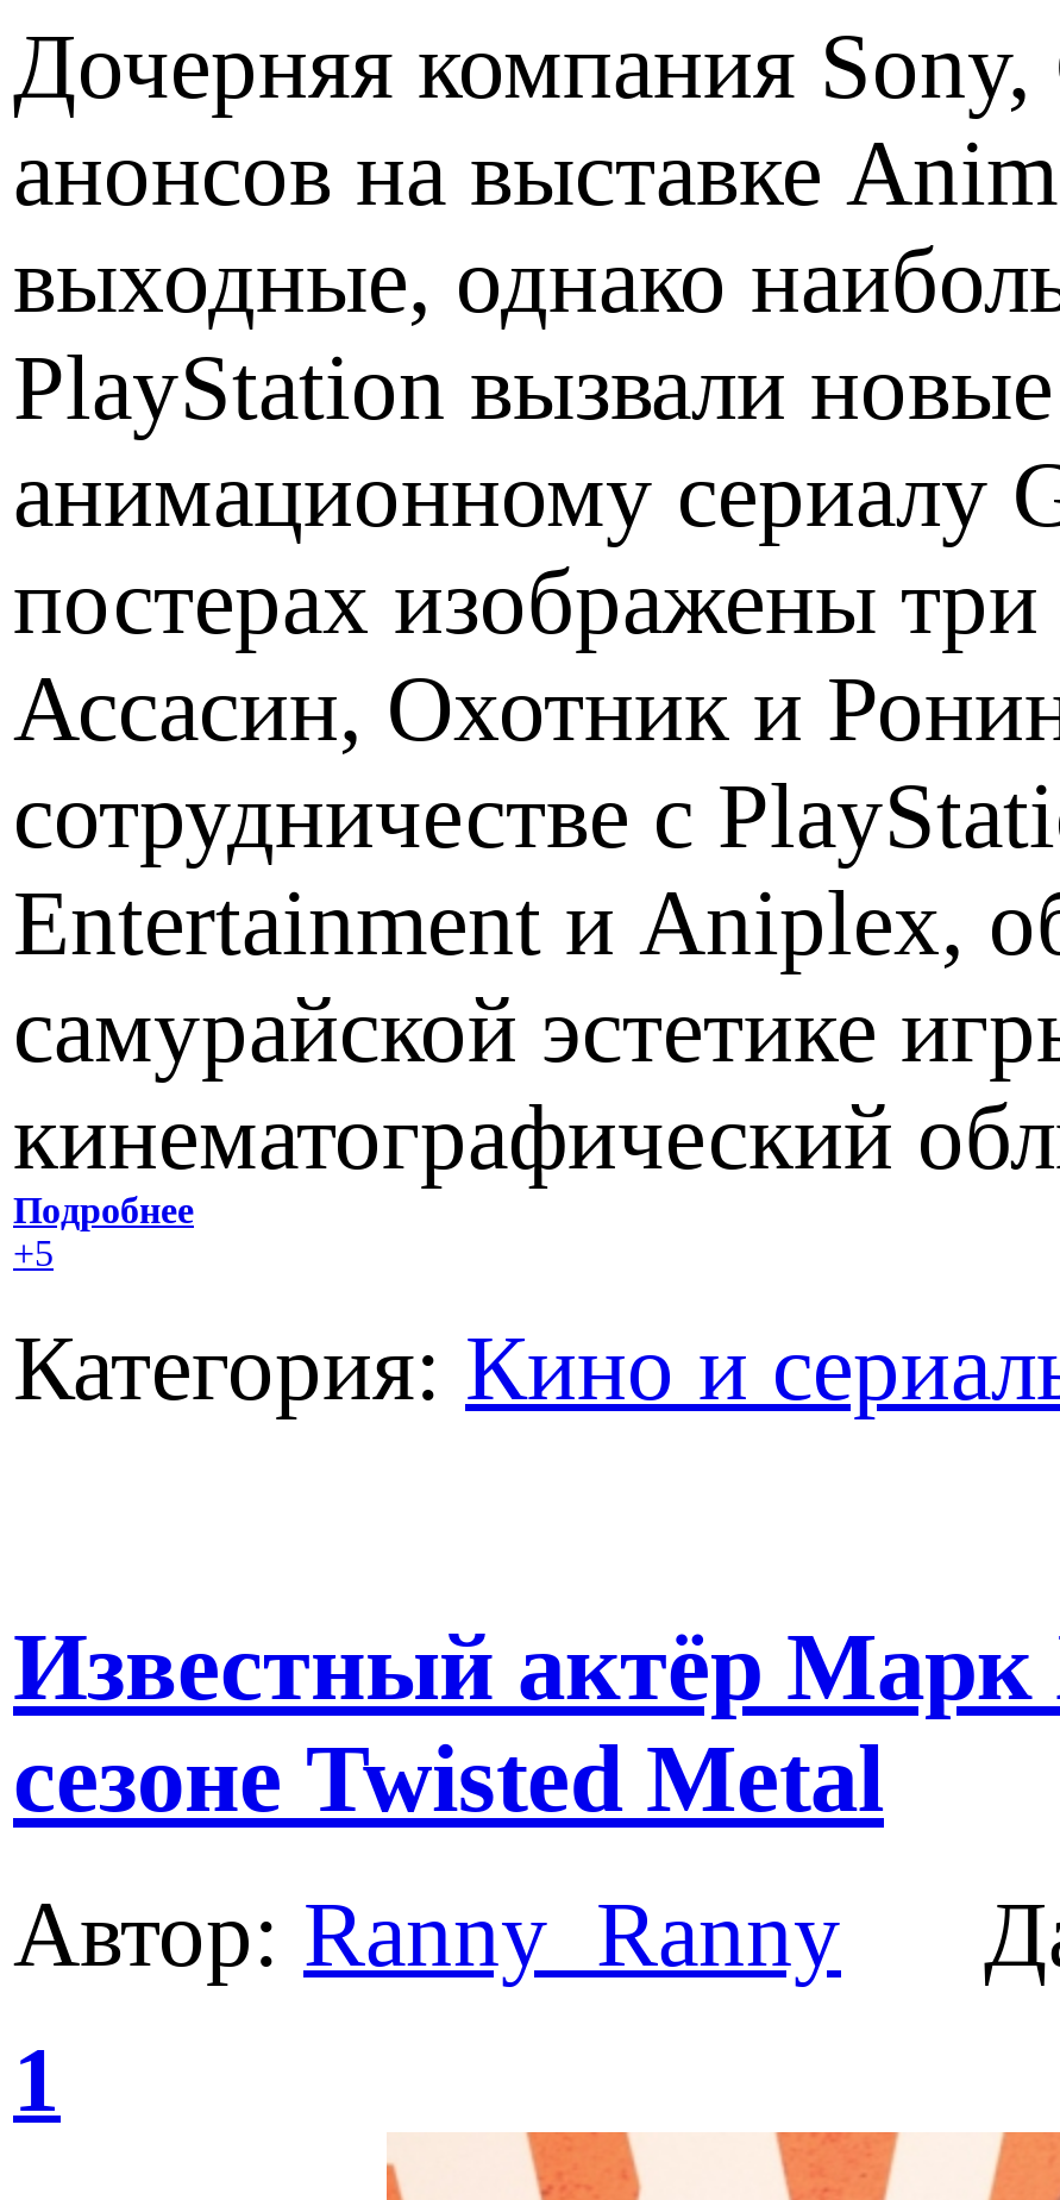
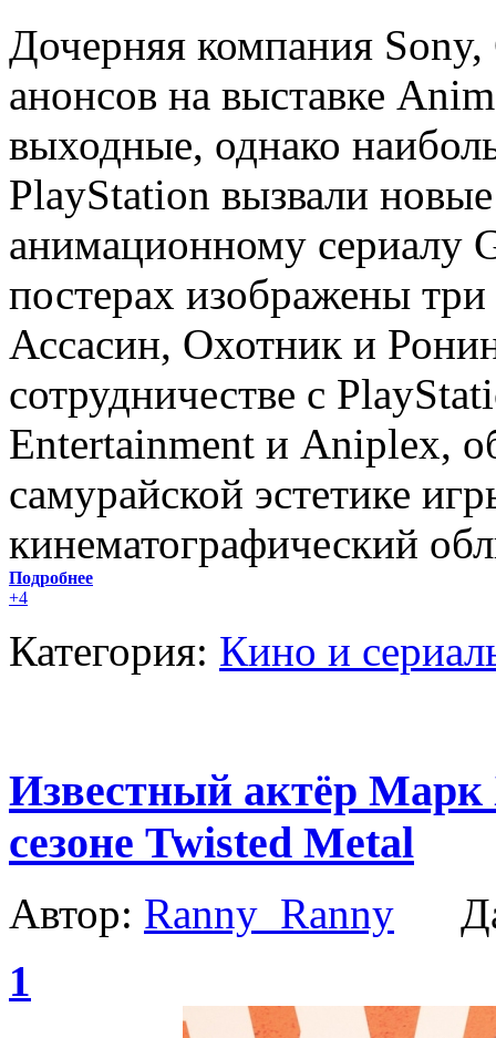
[13,1233,54,1274] +5 -> [9,588,28,607] +4

